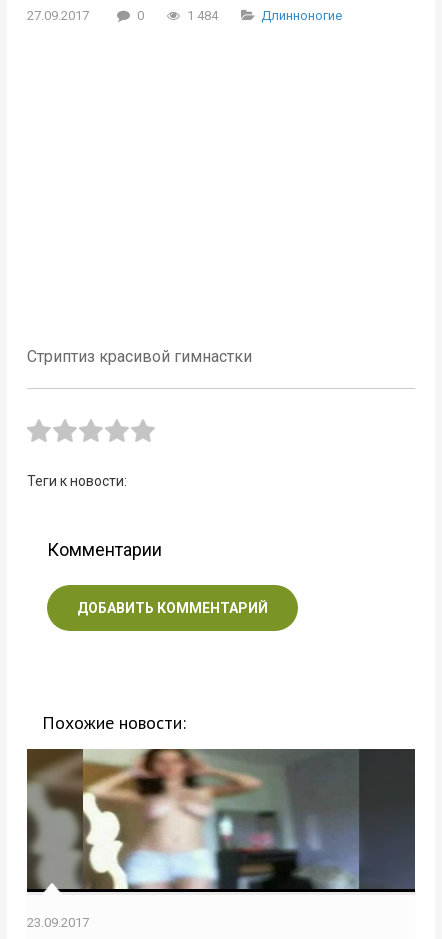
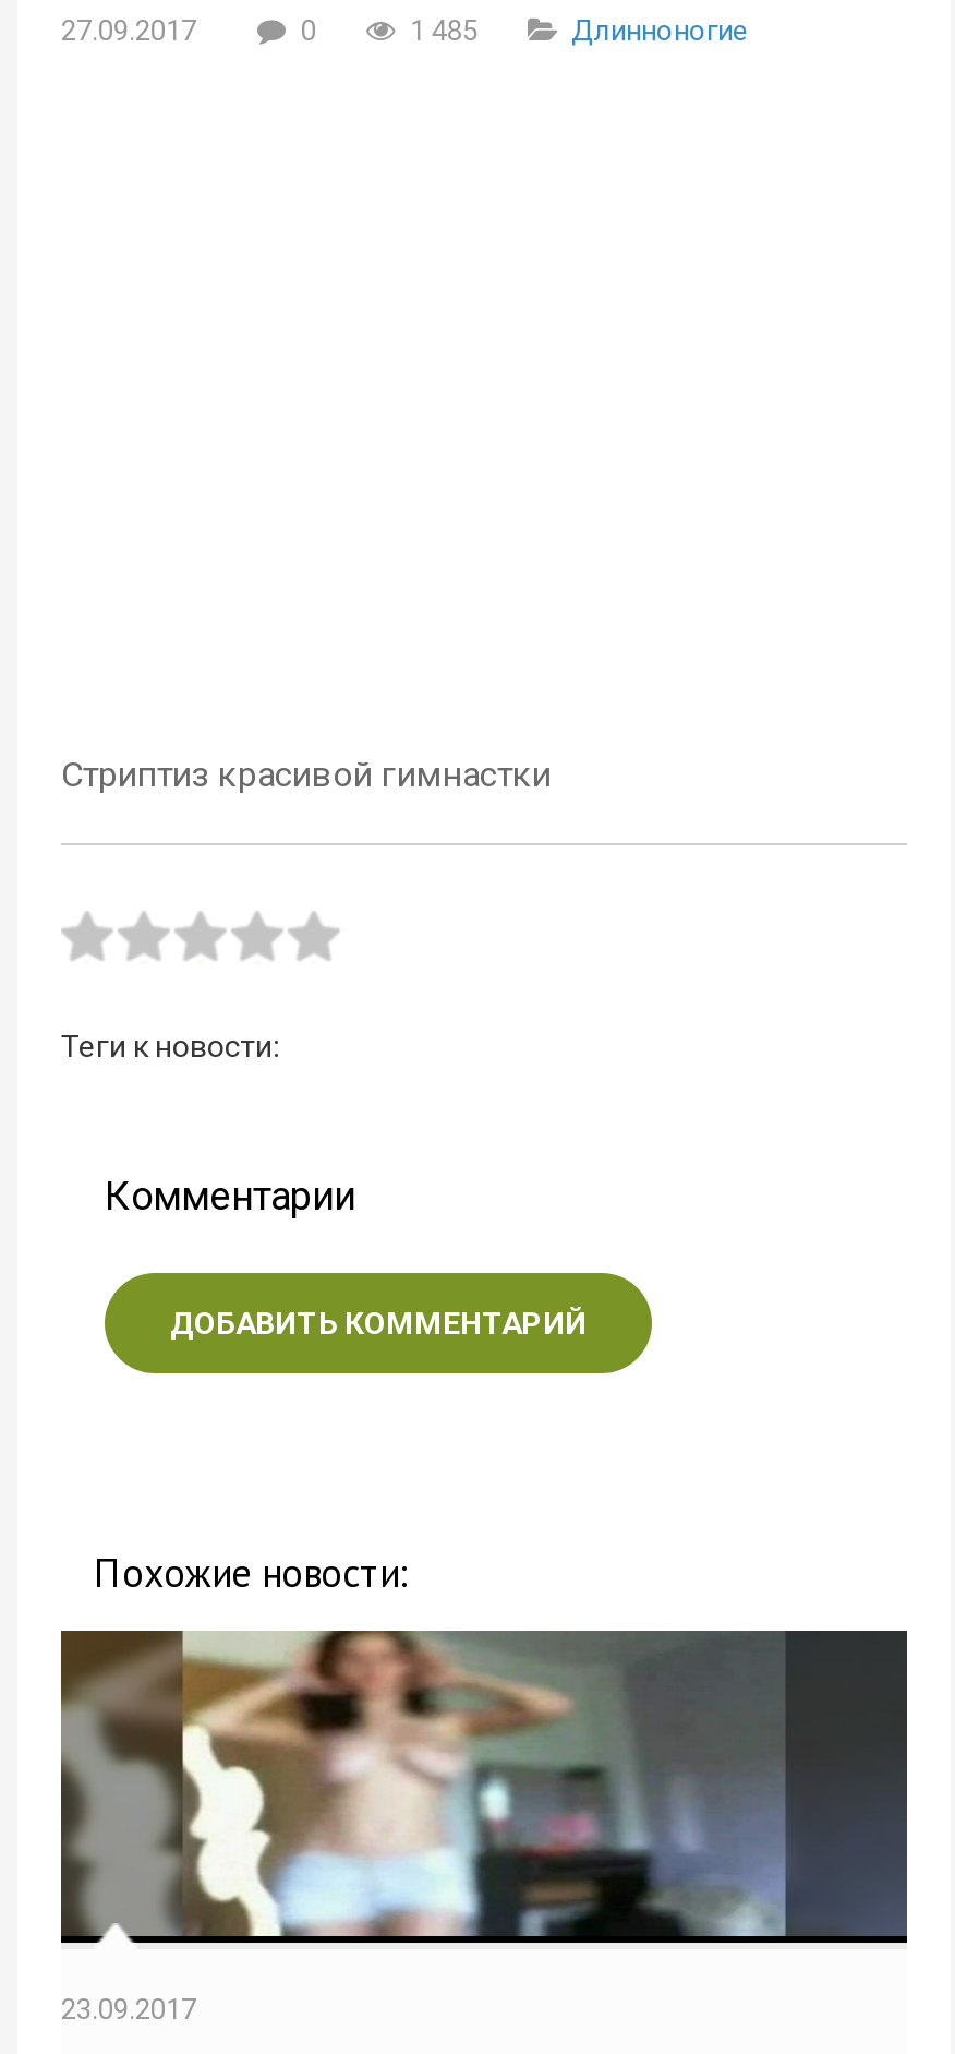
[187,8,218,23] 1 484 -> [410,14,477,47] 1 485

